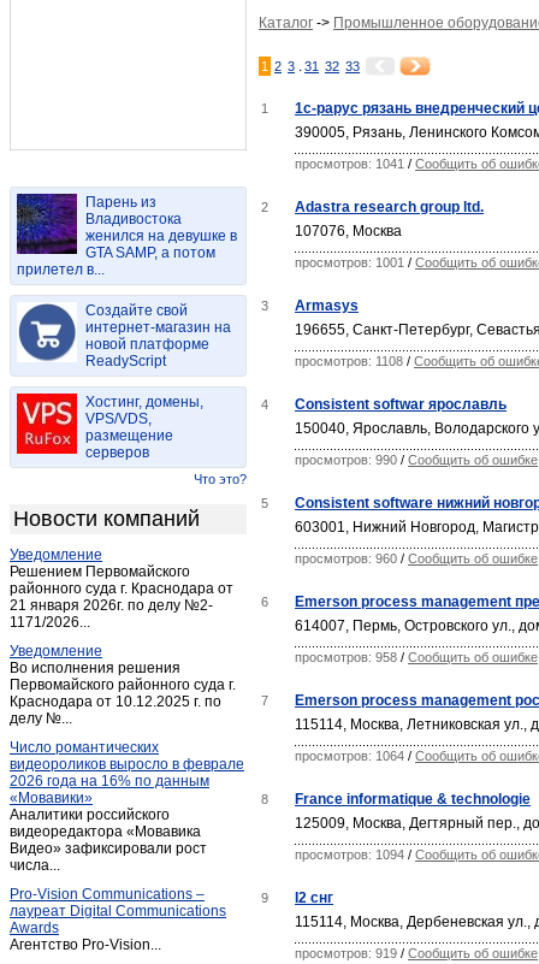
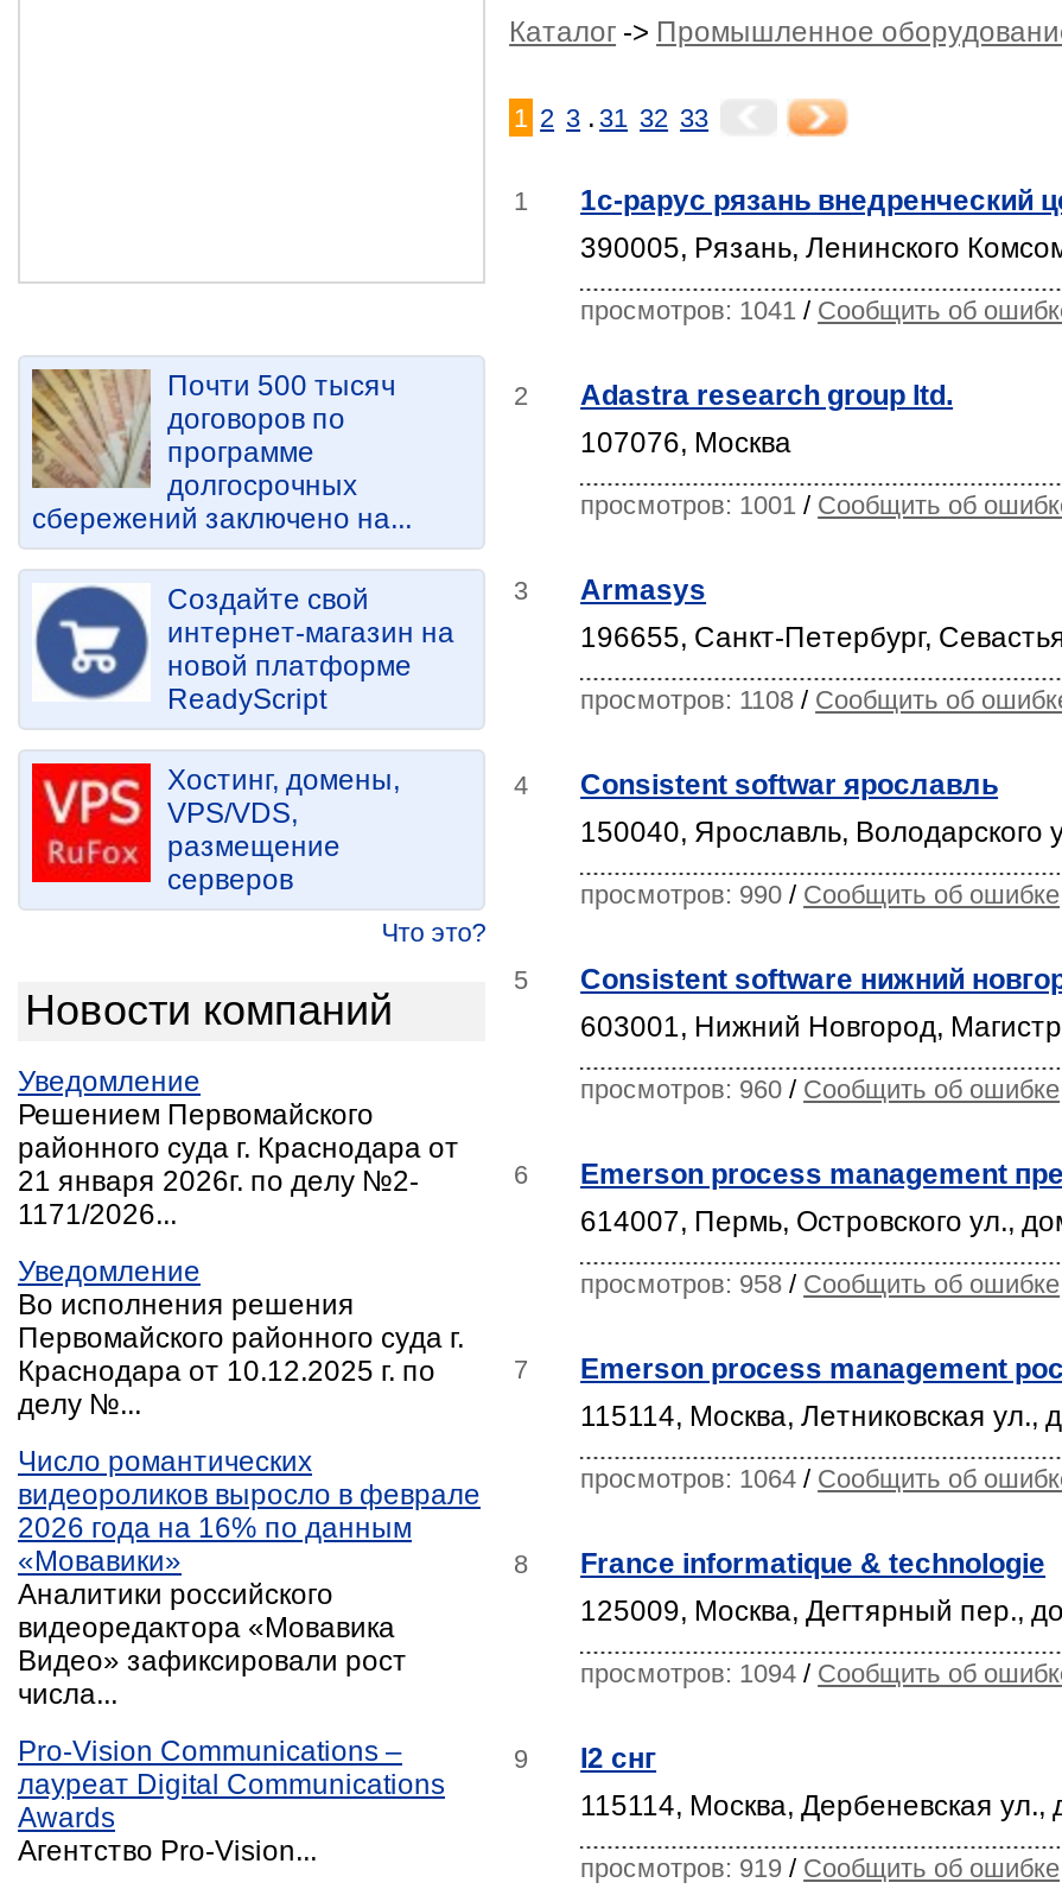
[16,193,237,278] [image] | Парень из | Владивостока | женился на девушке в | GTA SAMP, а потом | прилетел в... -> [30,367,412,535] [image] | Почти 500 тысяч | договоров по | программе | долгосрочных | сбережений заключено на...

